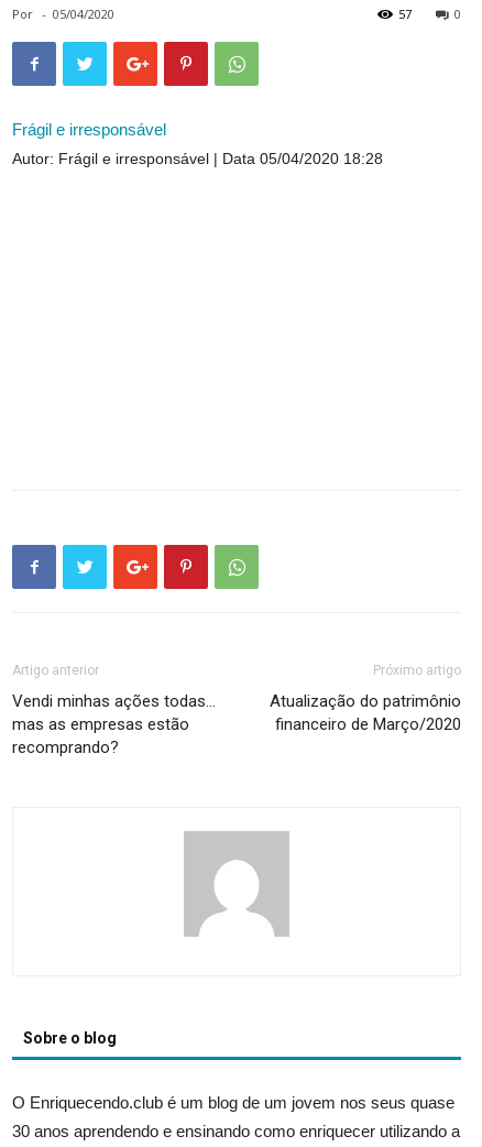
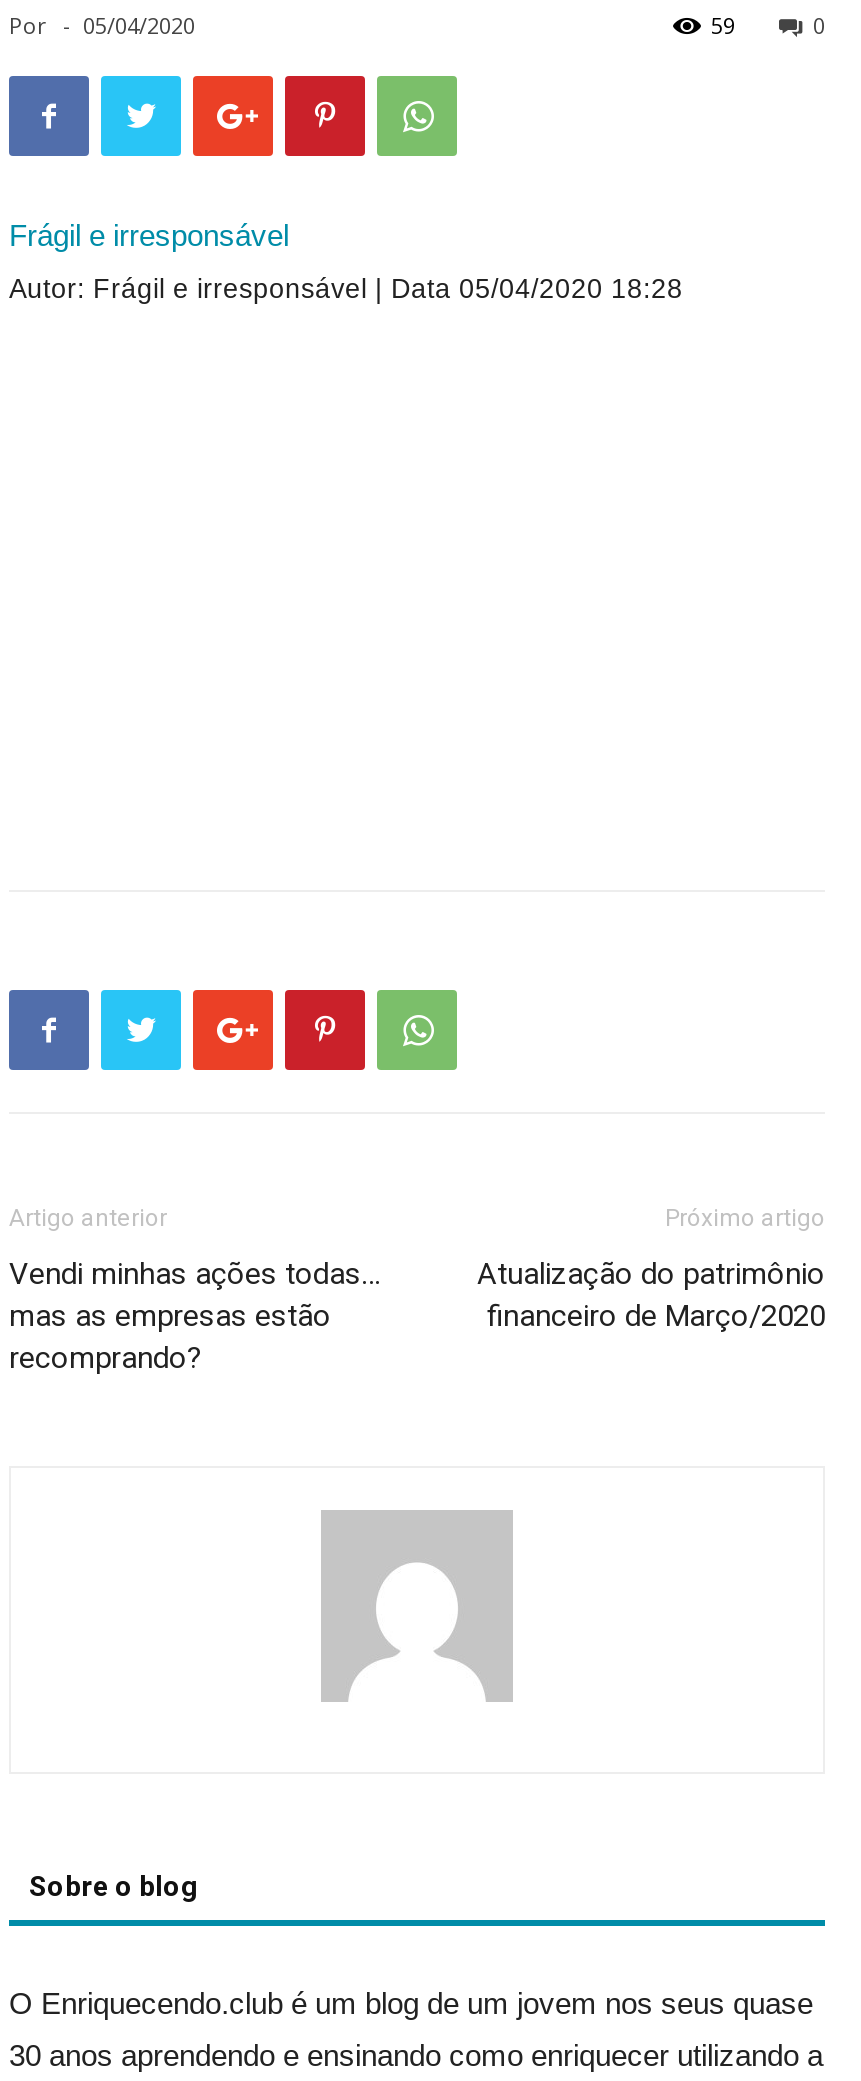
[398,6,412,22] 57 -> [711,10,735,40] 59

